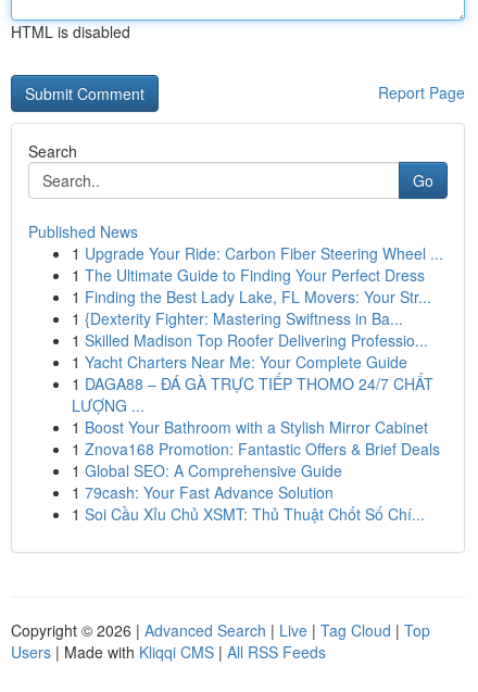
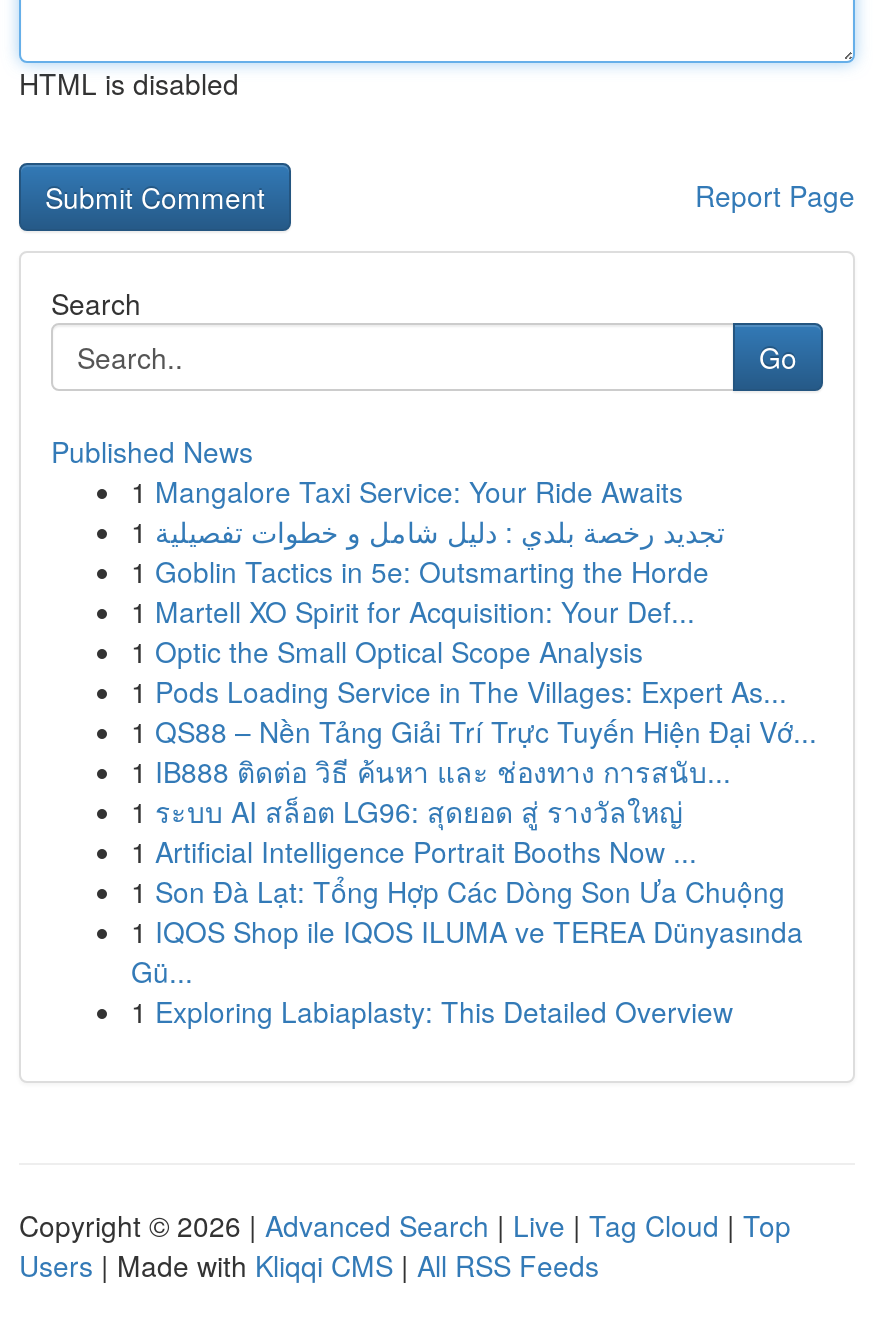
[72,242,443,525] 1 Upgrade Your Ride: Carbon Fiber Steering Wheel ... | 1 The Ultimate Guide to Finding Your Perfect Dress | 1 Finding the Best Lady Lake, FL Movers: Your Str... | 1 {Dexterity Fighter: Mastering Swiftness in Ba... | 1 Skilled Madison Top Roofer Delivering Professio... | 1 Yacht Charters Near Me: Your Complete Guide | 1 DAGA88 – ĐÁ GÀ TRỰC TIẾP THOMO 24/7 CHẤT | LƯỢNG ... | 1 Boost Your Bathroom with a Stylish Mirror Cabinet | 1 Znova168 Promotion: Fantastic Offers & Brief Deals | 1 Global SEO: A Comprehensive Guide | 1 79cash: Your Fast Advance Solution | 1 Soi Cầu Xỉu Chủ XSMT: Thủ Thuật Chốt Số Chí... -> [131,471,817,1031] 1 Mangalore Taxi Service: Your Ride Awaits | 1 تجديد رخصة بلدي : دليل شامل و خطوات تفصيلية | 1 Goblin Tactics in 5e: Outsmarting the Horde | 1 Martell XO Spirit for Acquisition: Your Def... | 1 Optic the Small Optical Scope Analysis | 1 Pods Loading Service in The Villages: Expert As... | 1 QS88 – Nền Tảng Giải Trí Trực Tuyến Hiện Đại Vớ... | 1 IB888 ติดต่อ วิธี ค้นหา และ ช่องทาง การสนับ... | 1 ระบบ AI สล็อต LG96: สุดยอด สู่ รางวัลใหญ่ | 1 Artificial Intelligence Portrait Booths Now ... | 1 Son Đà Lạt: Tổng Hợp Các Dòng Son Ưa Chuộng | 1 IQOS Shop ile IQOS ILUMA ve TEREA Dünyasında | Gü... | 1 Exploring Labiaplasty: This Detailed Overview

